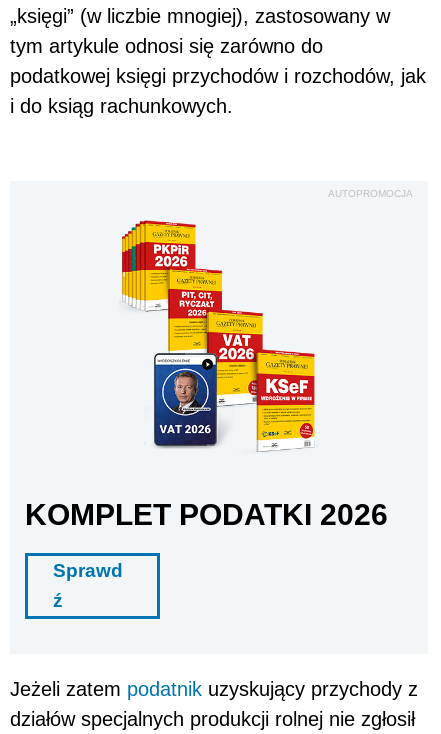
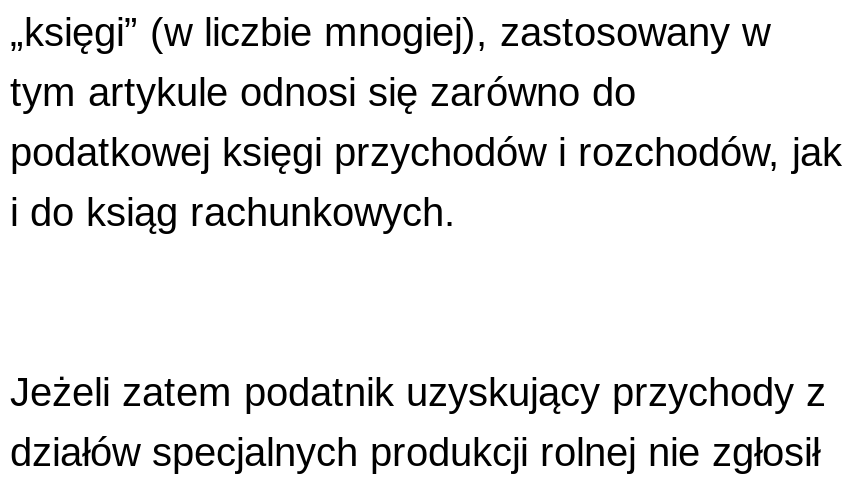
[328,187,413,198] AUTOPROMOCJA -> none
[121,219,316,453] [image] -> none
[25,497,388,610] KOMPLET PODATKI 2026 | Sprawd | ź -> none

